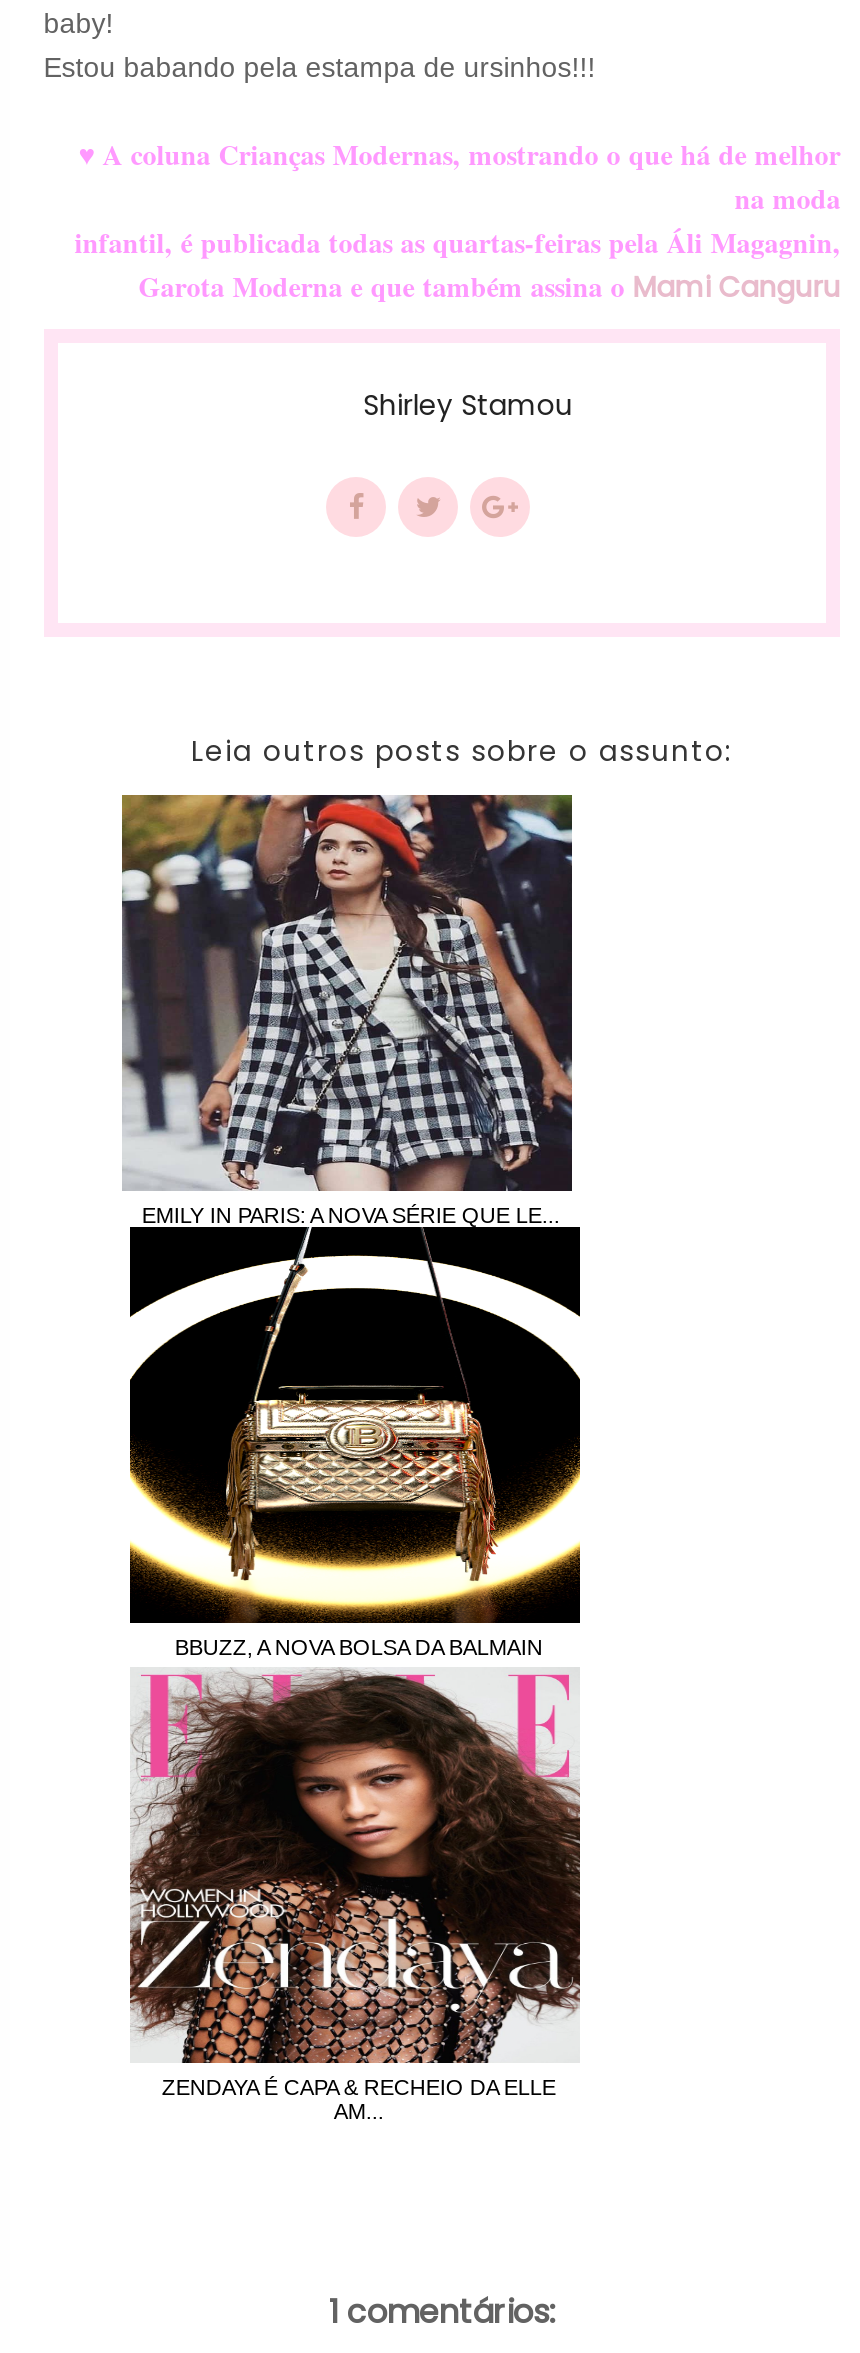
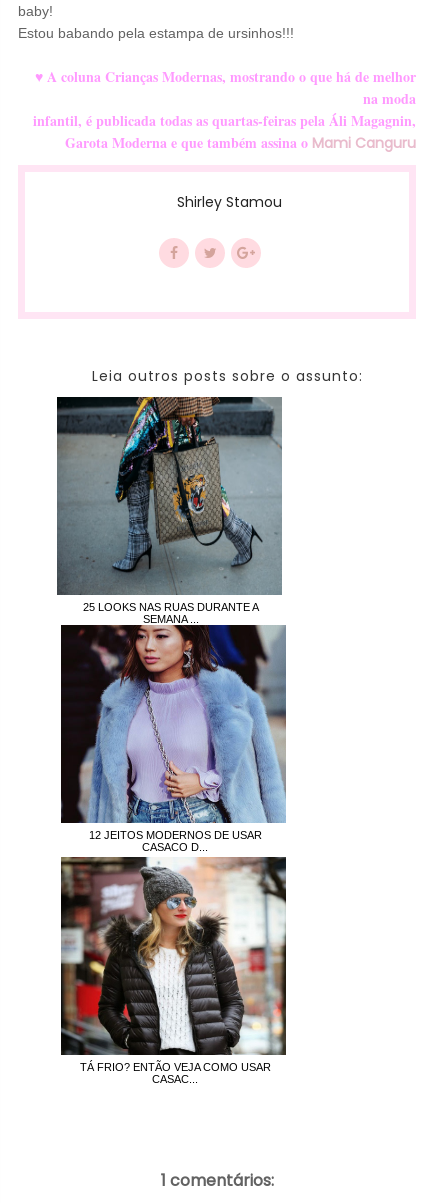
[120,794,572,1226] [image] | EMILY IN PARIS: A NOVA SÉRIE QUE LE... -> [56,396,282,625] [image] | 25 LOOKS NAS RUAS DURANTE A | SEMANA ...
[128,1242,582,1658] [image] | BBUZZ, A NOVA BOLSA DA BALMAIN -> [60,645,287,853] [image] | 12 JEITOS MODERNOS DE USAR | CASACO D...
[128,1670,580,2122] [image] | ZENDAYA É CAPA & RECHEIO DA ELLE | AM... -> [60,856,287,1085] [image] | TÁ FRIO? ENTÃO VEJA COMO USAR | CASAC...

